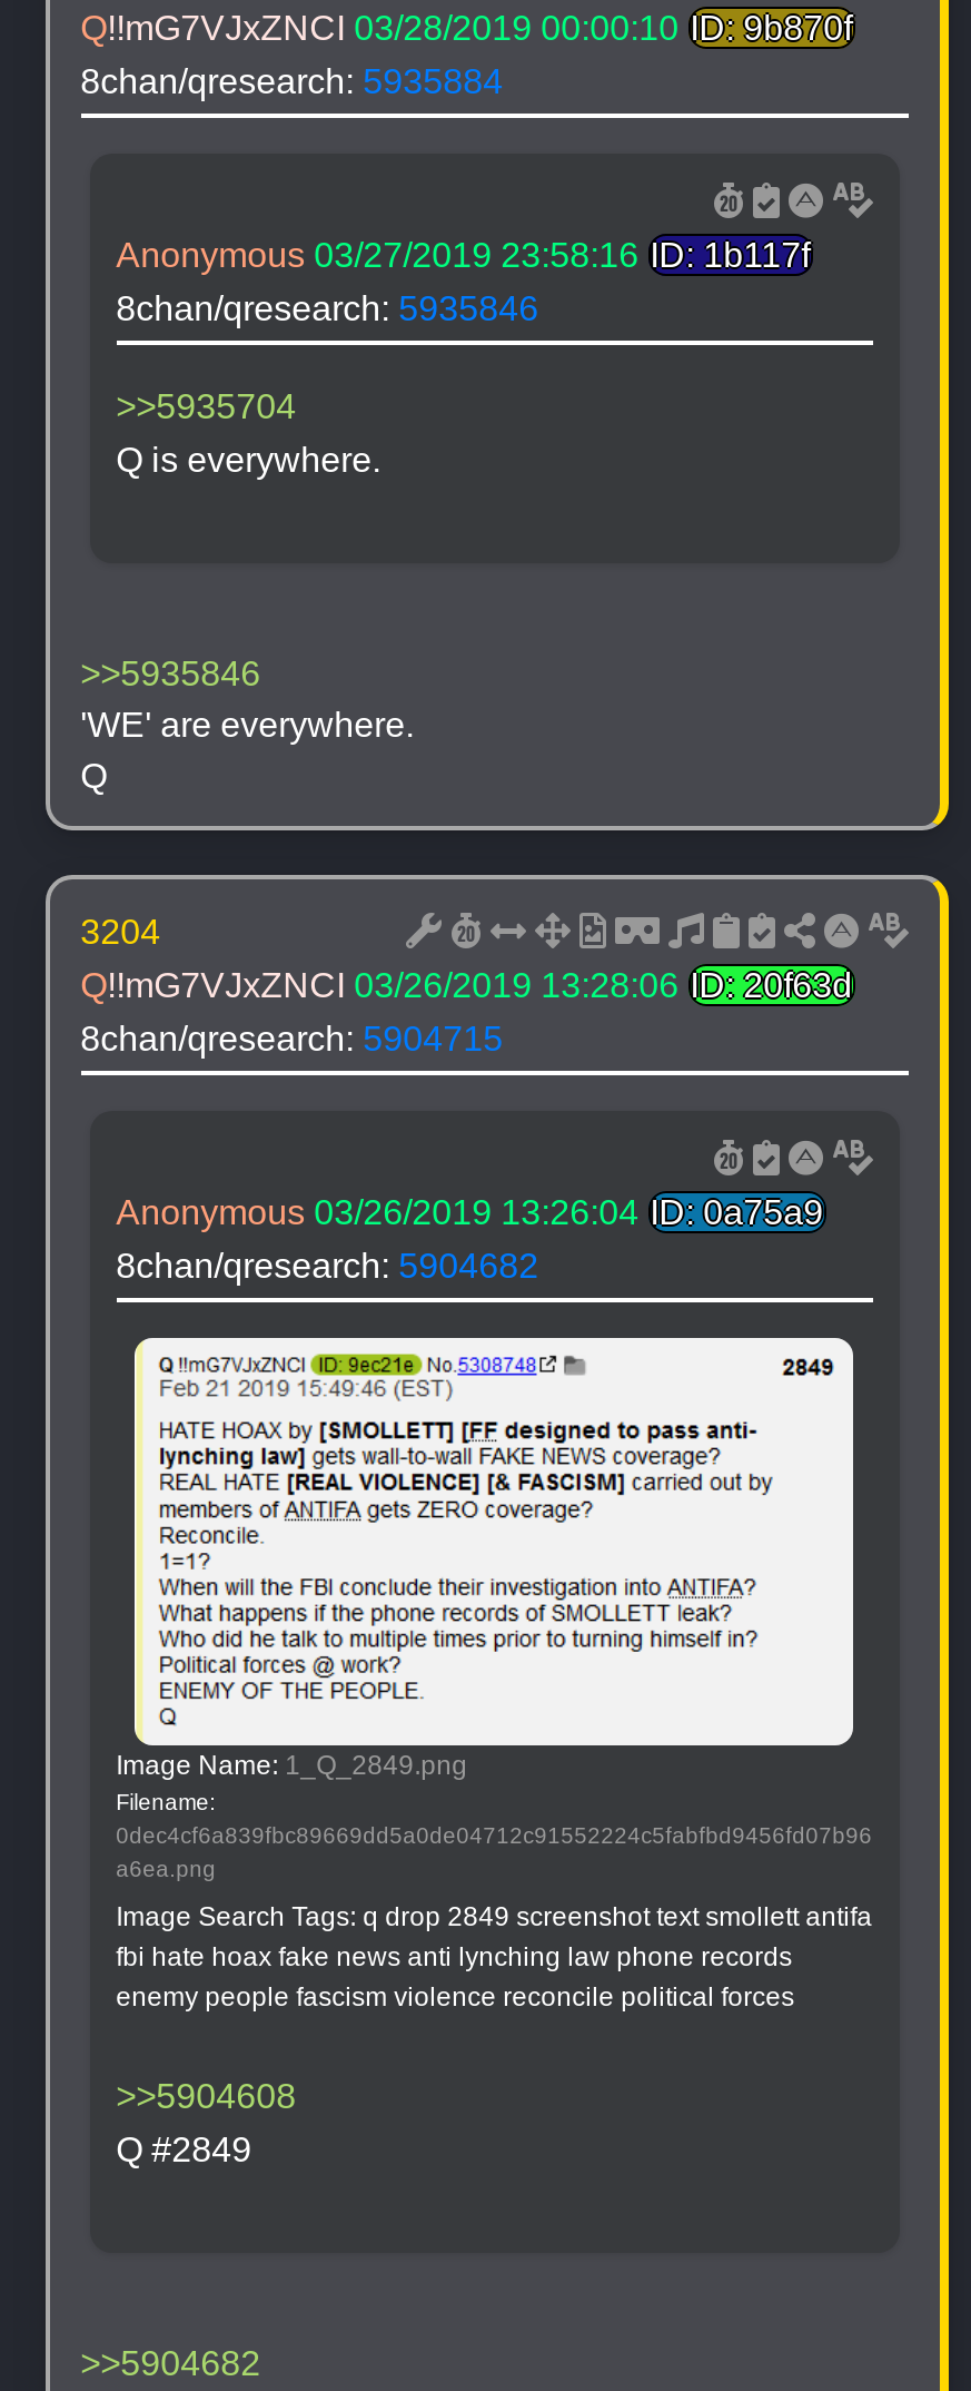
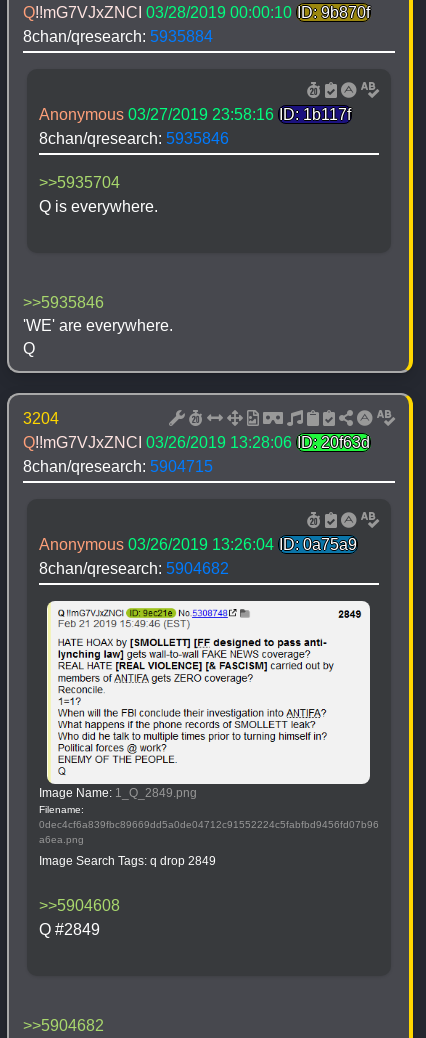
[116,1901,872,2013] Image Search Tags: q drop 2849 screenshot text smollett antifa | fbi hate hoax fake news anti lynching law phone records | enemy people fascism violence reconcile political forces -> [39,854,216,868] Image Search Tags: q drop 2849

